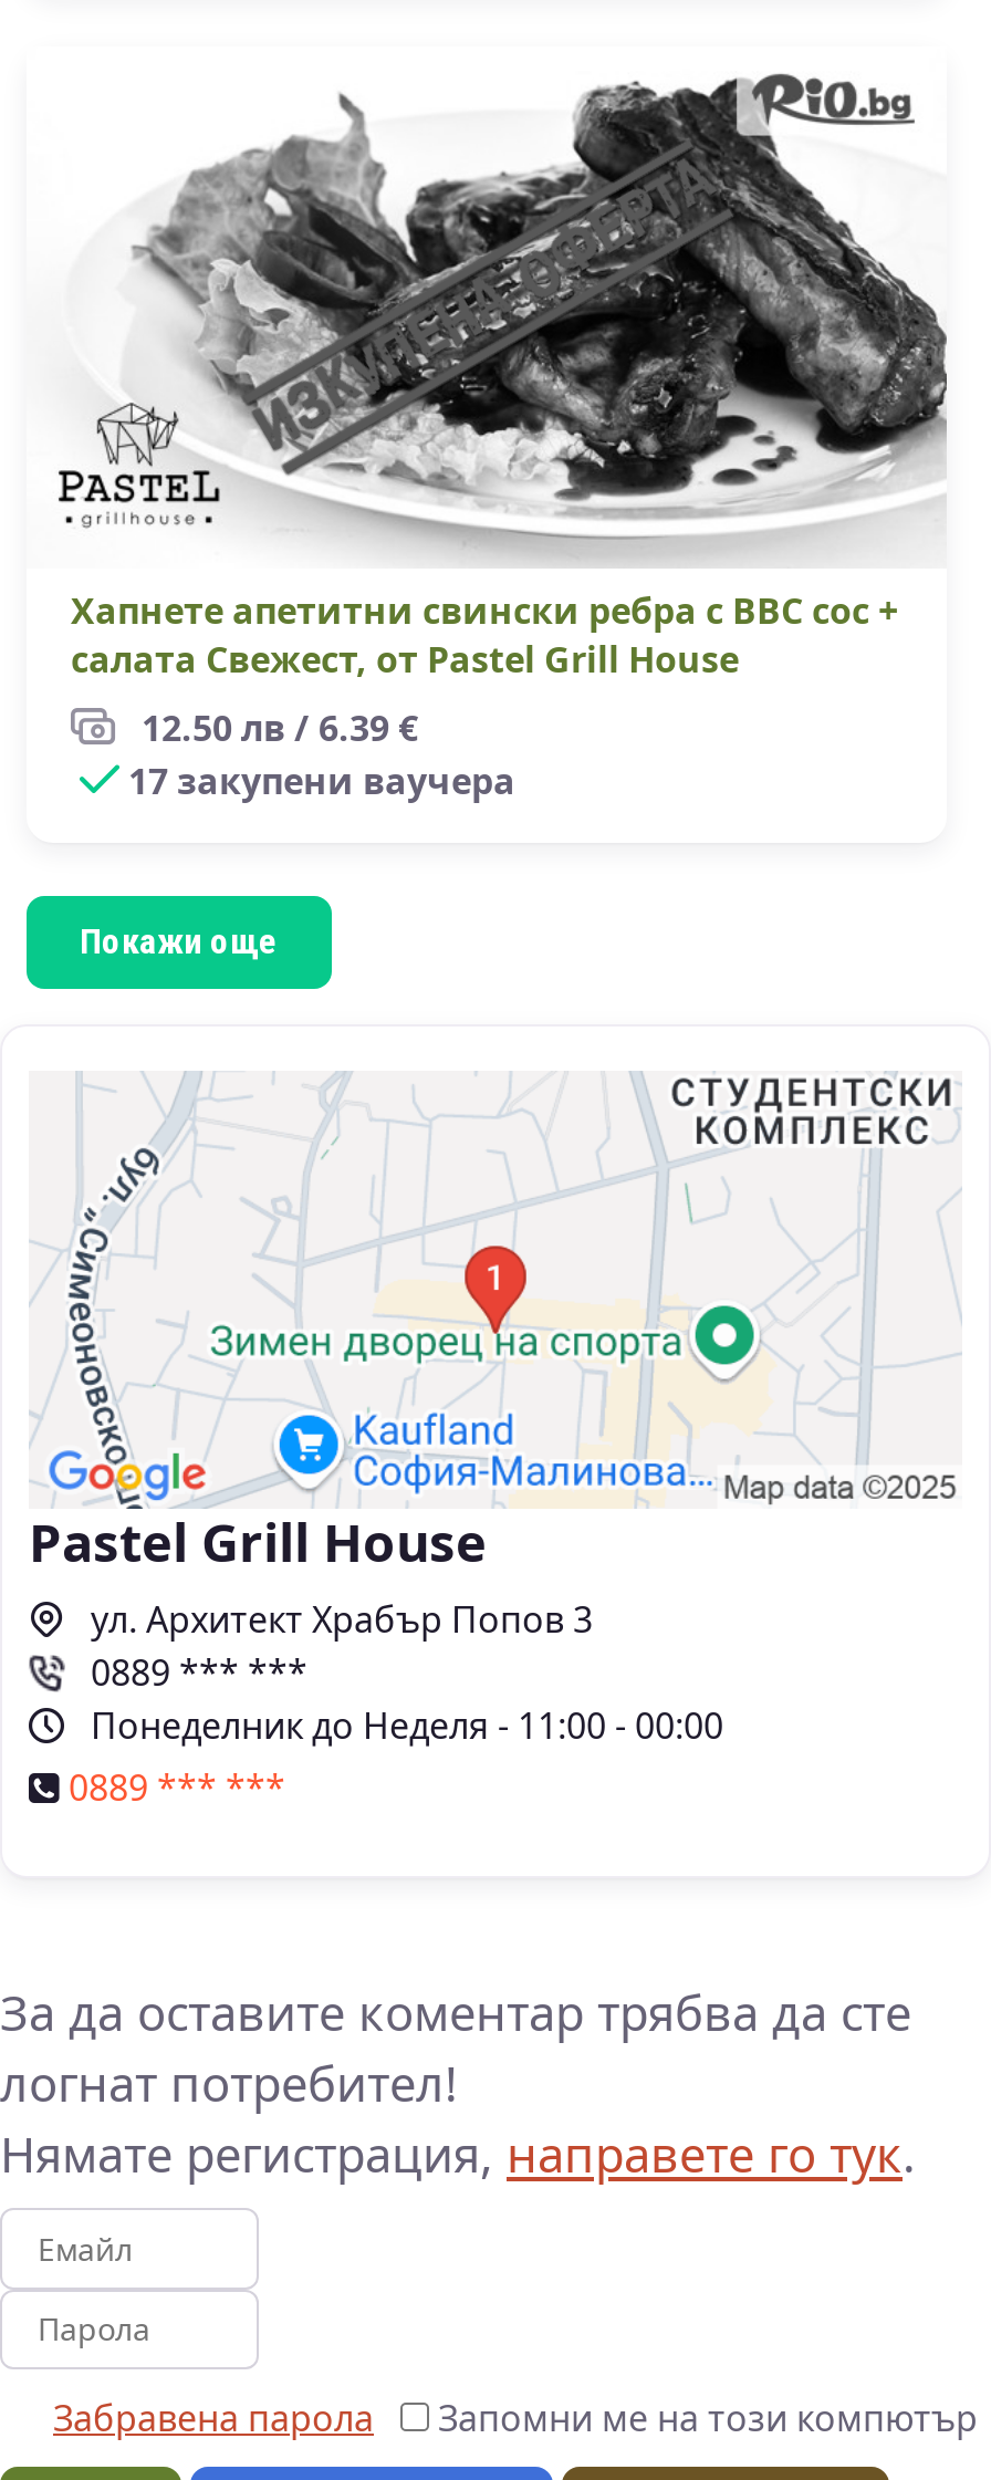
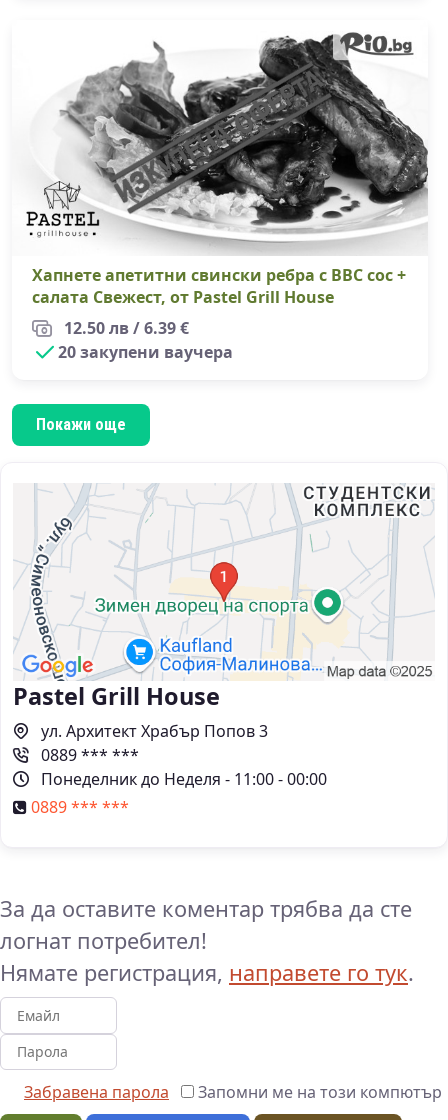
[119,756,515,804] 17 закупени ваучера -> [54,341,233,363] 20 закупени ваучера

